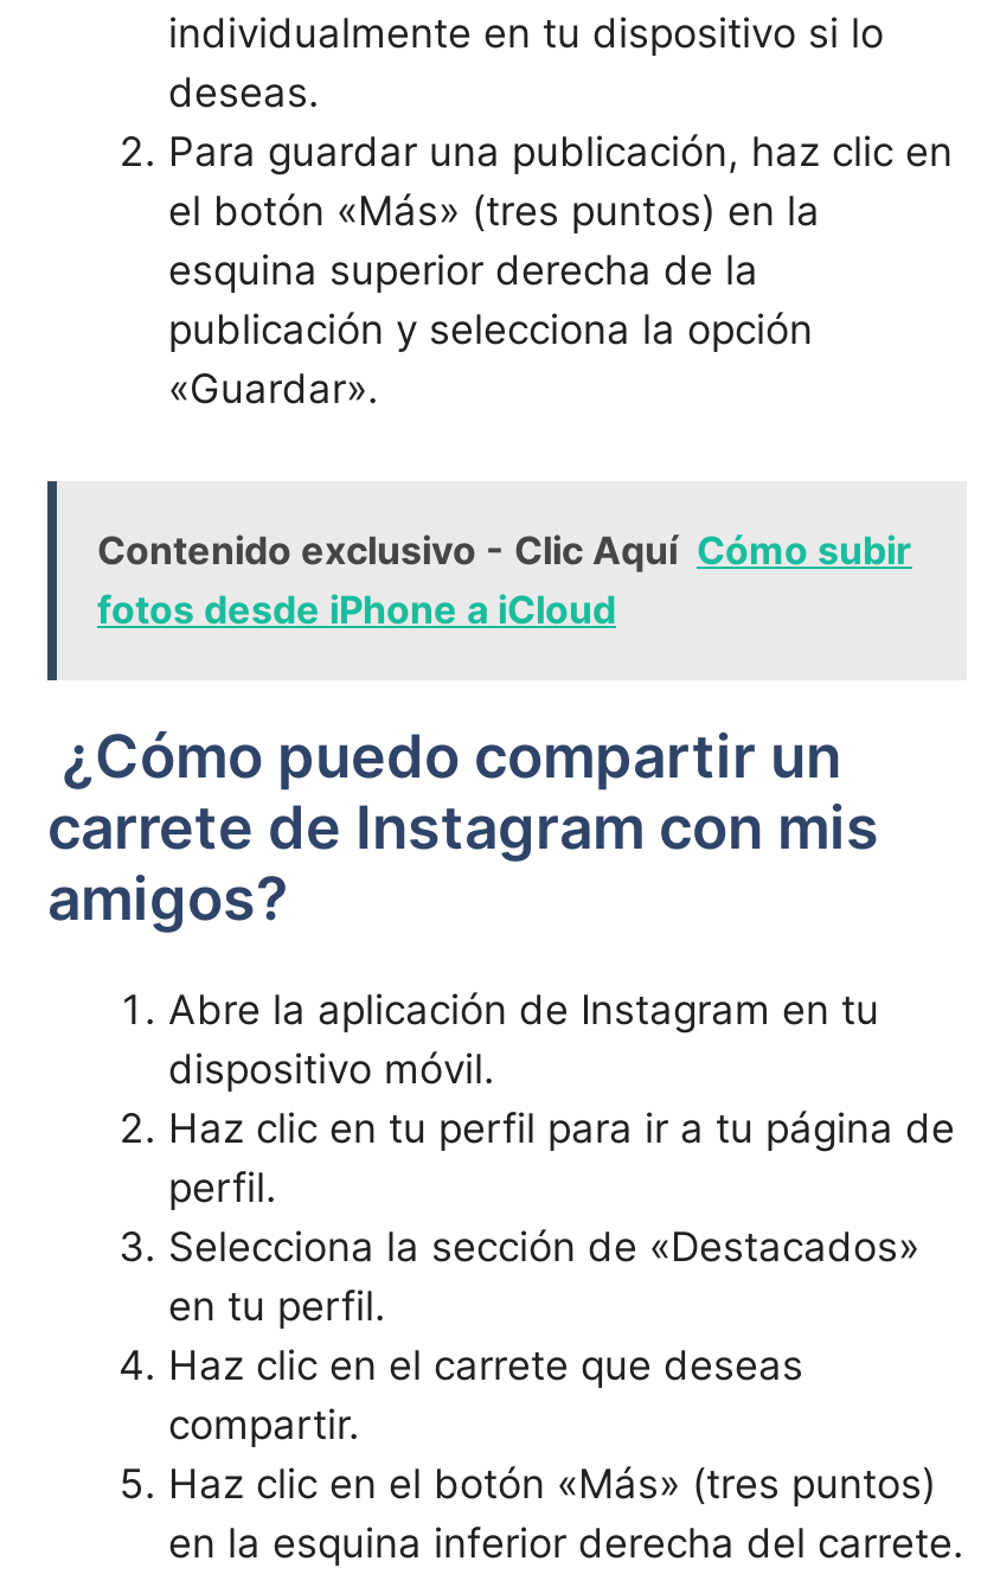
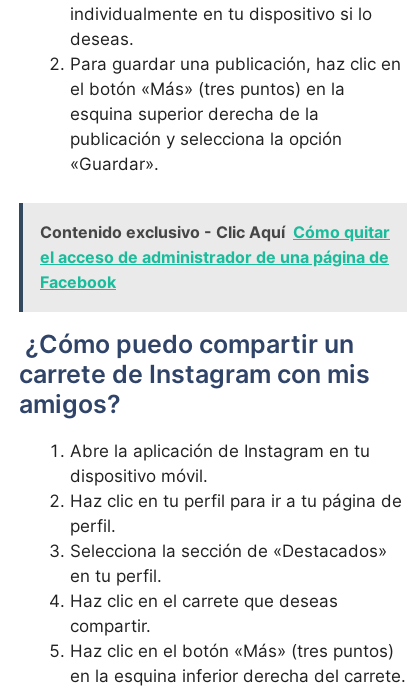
[97,525,912,632] Contenido exclusivo - Clic Aquí Cómo subir | fotos desde iPhone a iCloud -> [40,221,390,291] Contenido exclusivo - Clic Aquí Cómo quitar | el acceso de administrador de una página de | Facebook

